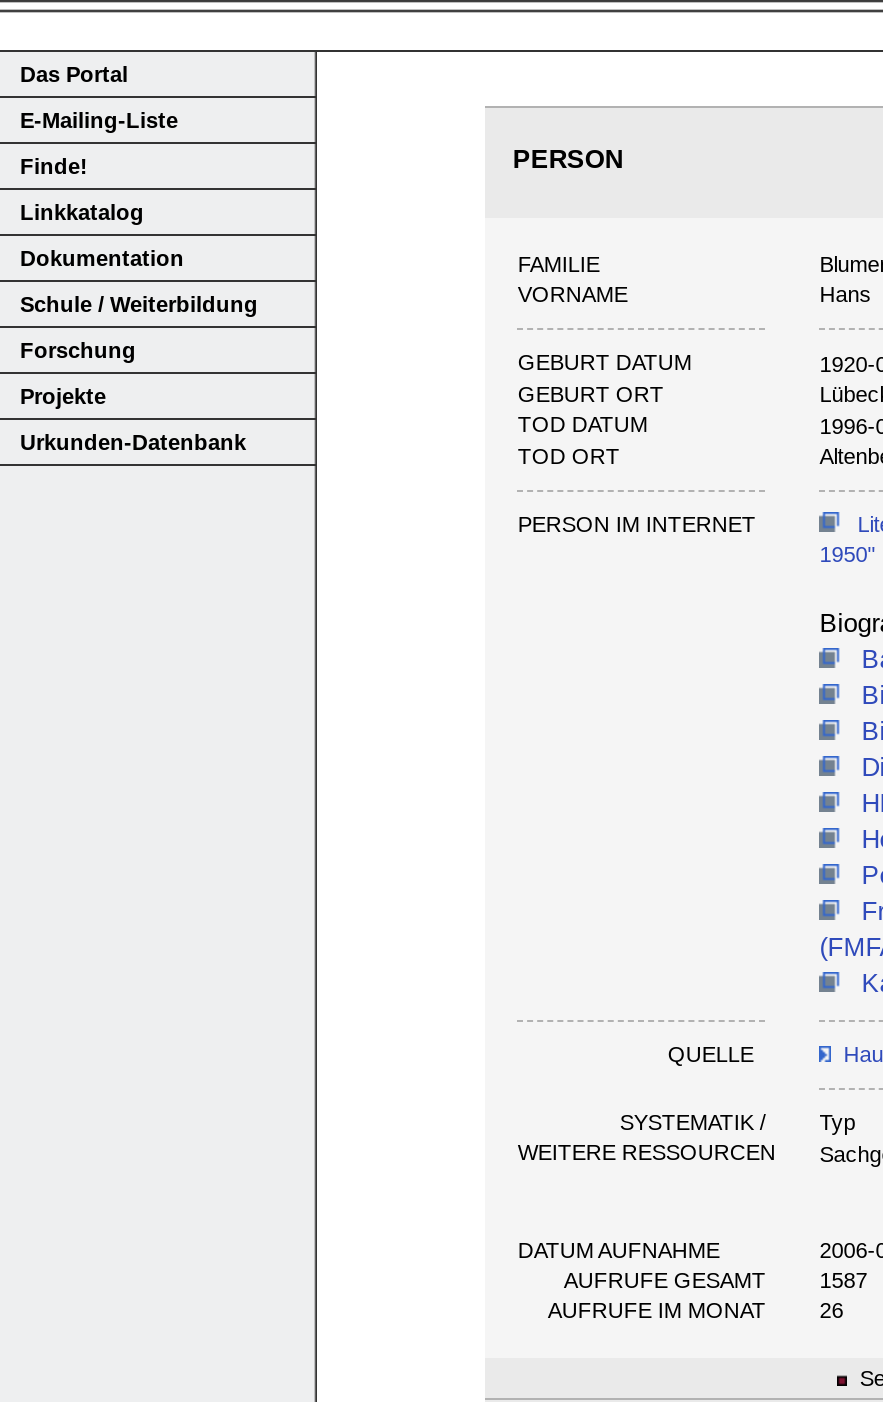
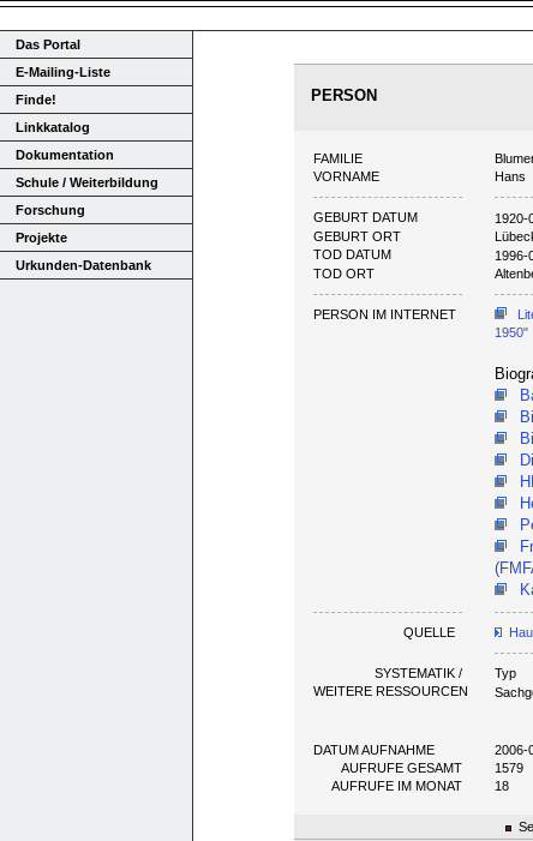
[819,1268,867,1292] 1587 -> [495,761,524,775] 1579
[819,1298,843,1322] 26 -> [495,779,509,793] 18

